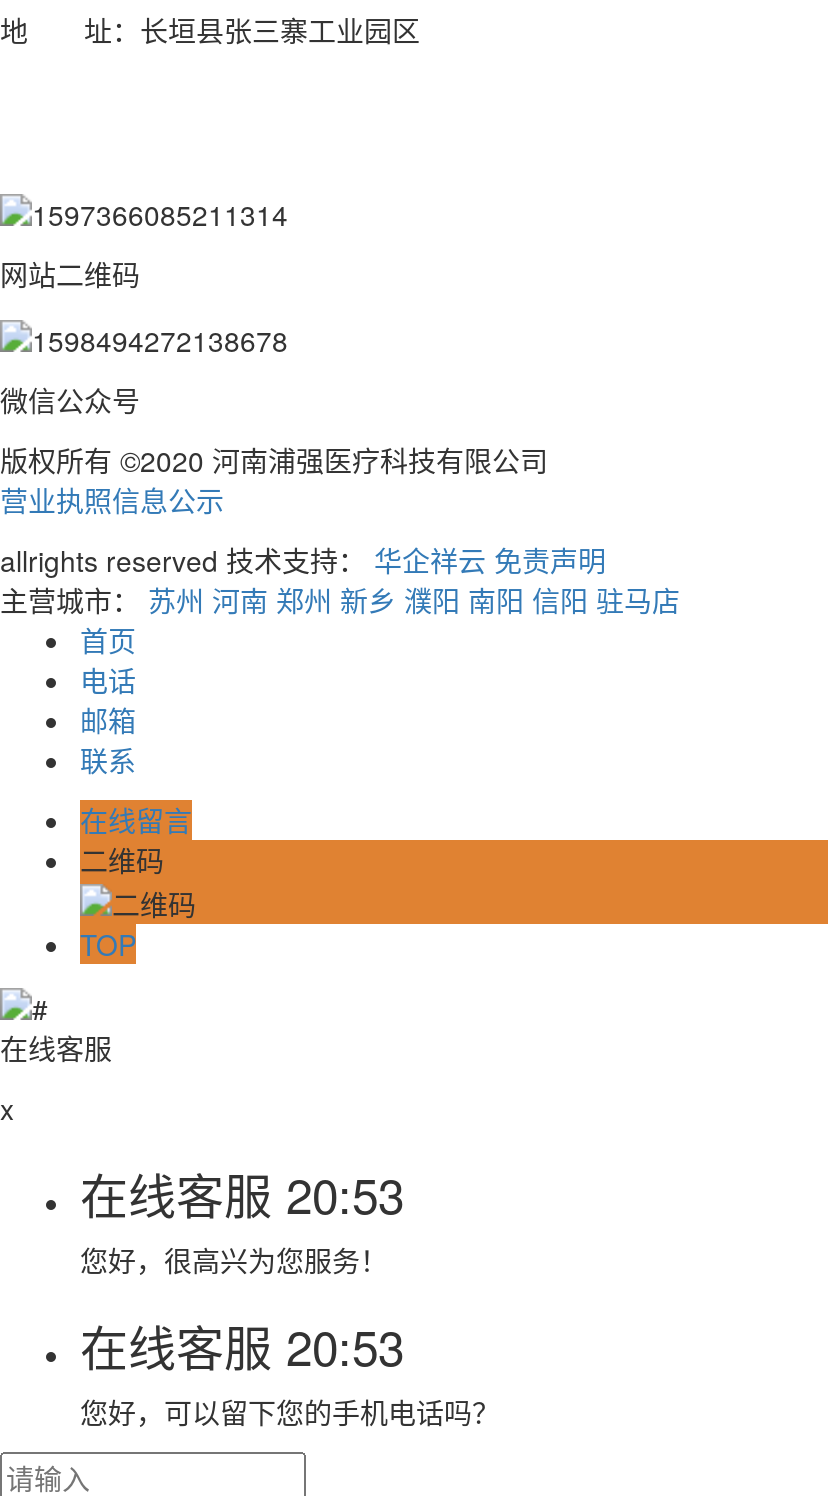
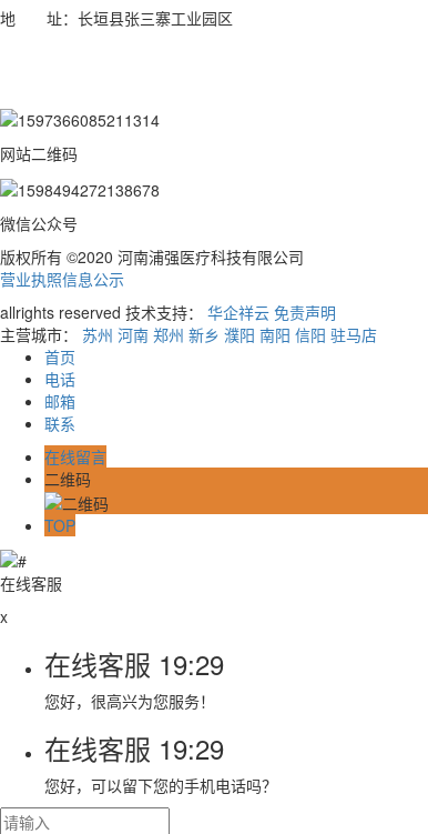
[80,1159,404,1229] 在线客服20:53 -> [44,644,224,683] 在线客服19:29
[80,1311,404,1381] 在线客服20:53 -> [44,729,224,768] 在线客服19:29

